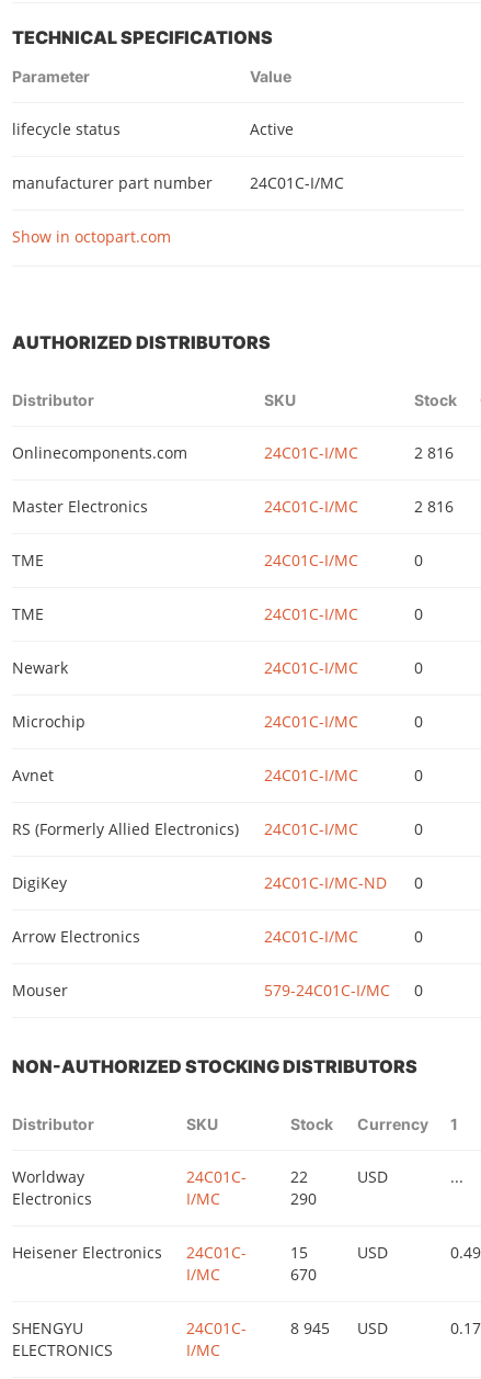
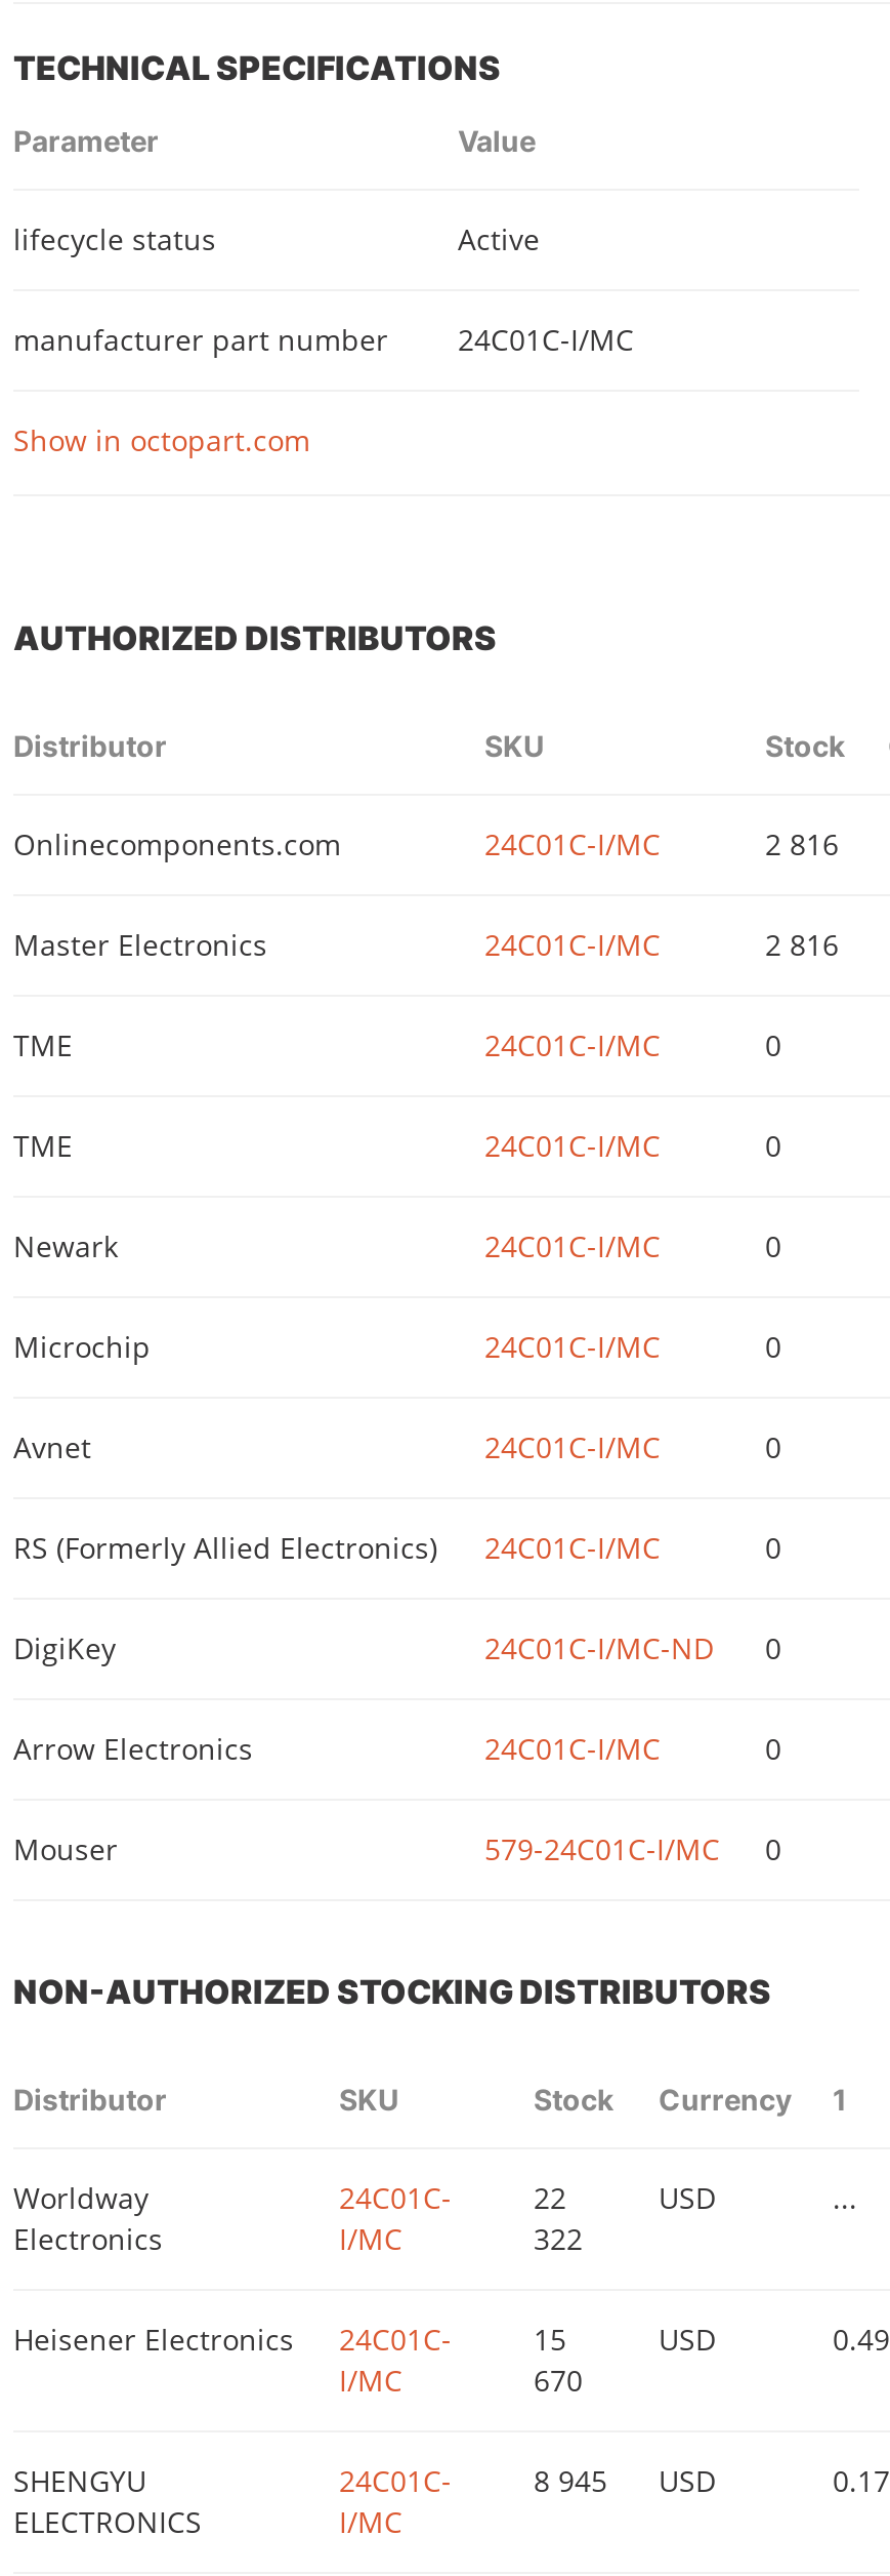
[290,1188,317,1209] 290 -> [534,2219,583,2257] 322

